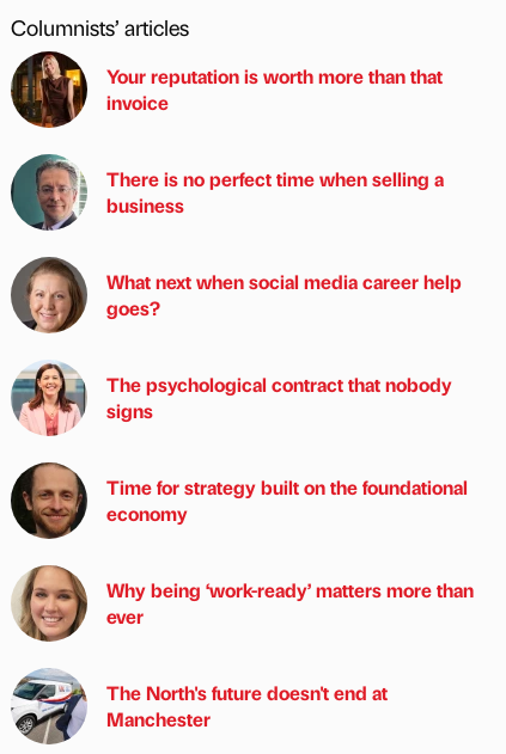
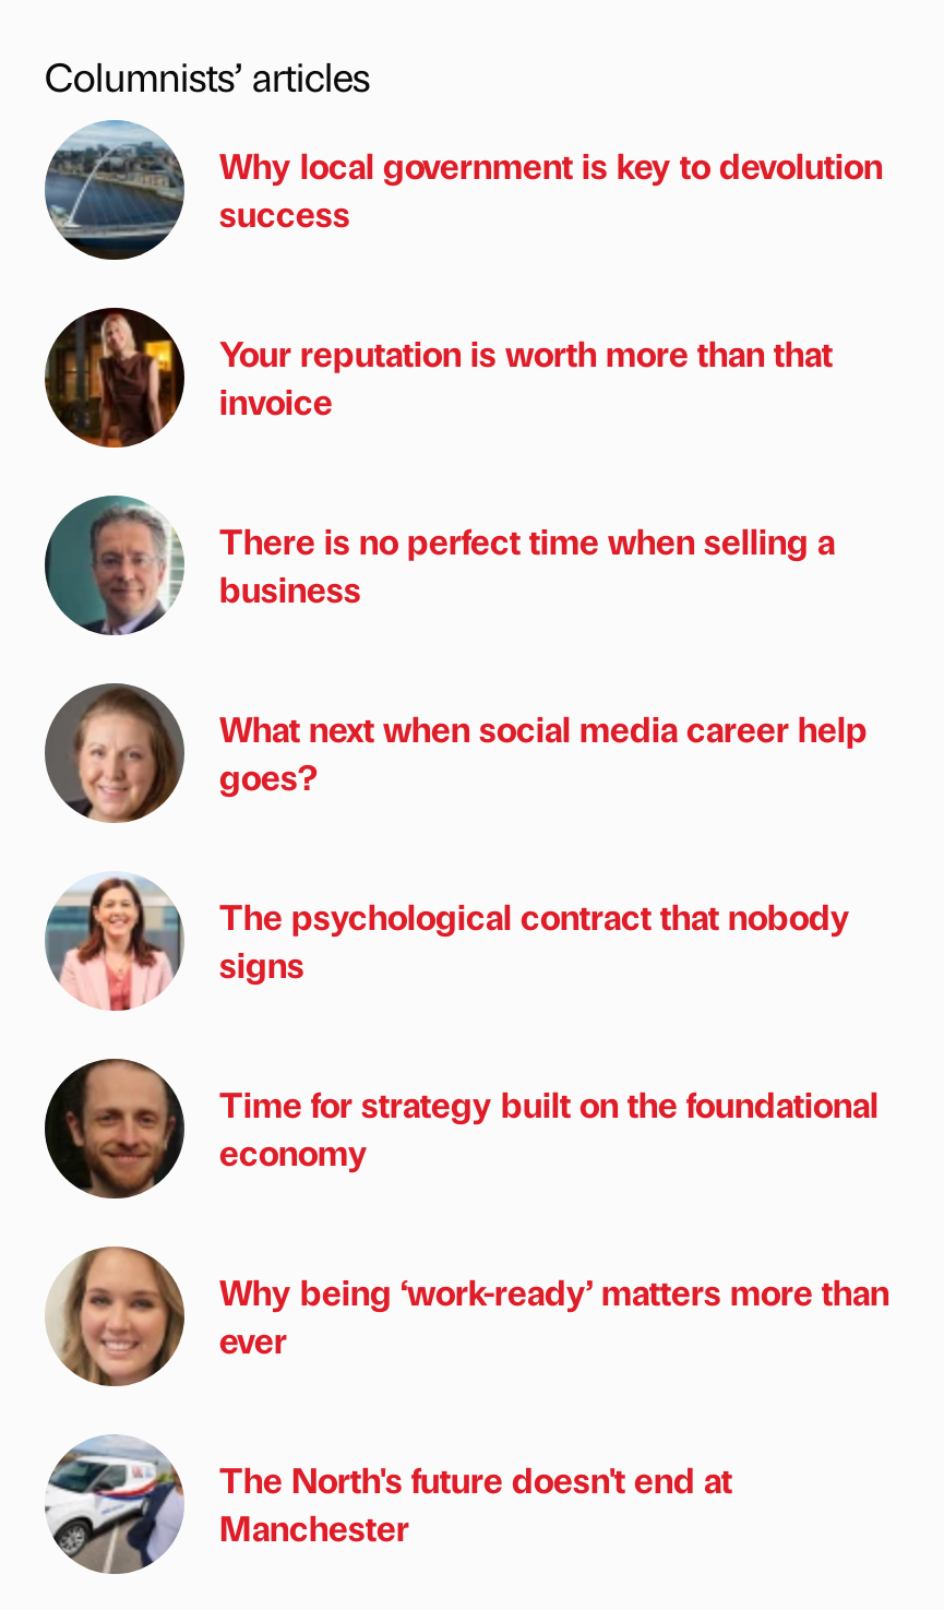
none -> [43,118,883,262] [image] | Why local government is key to devolution | success

